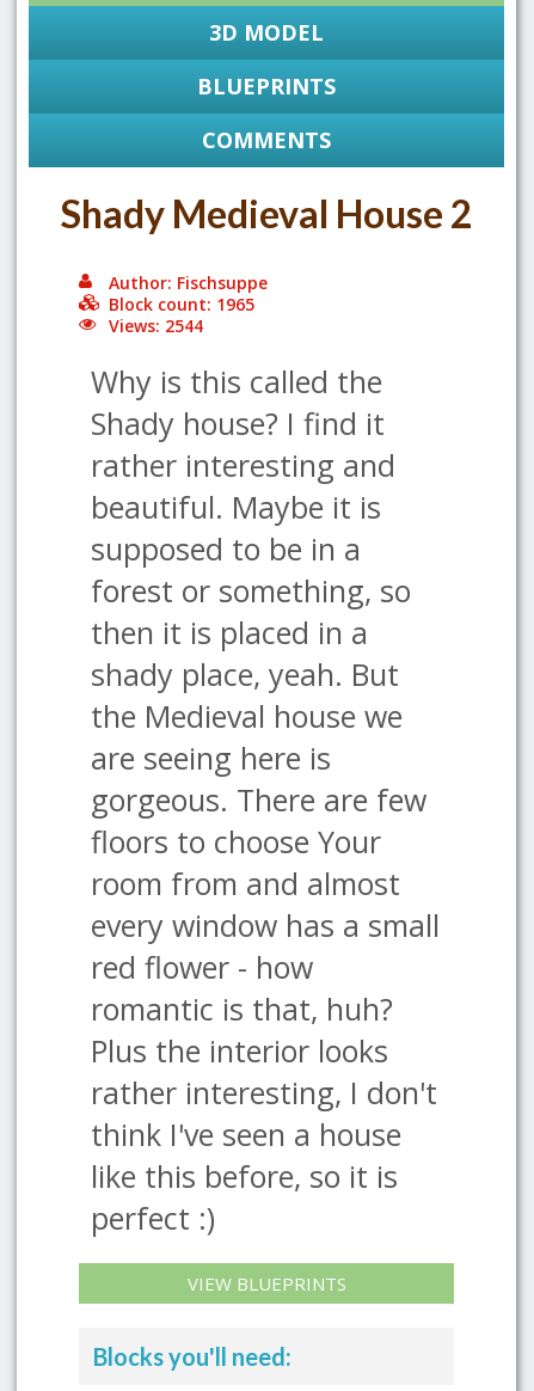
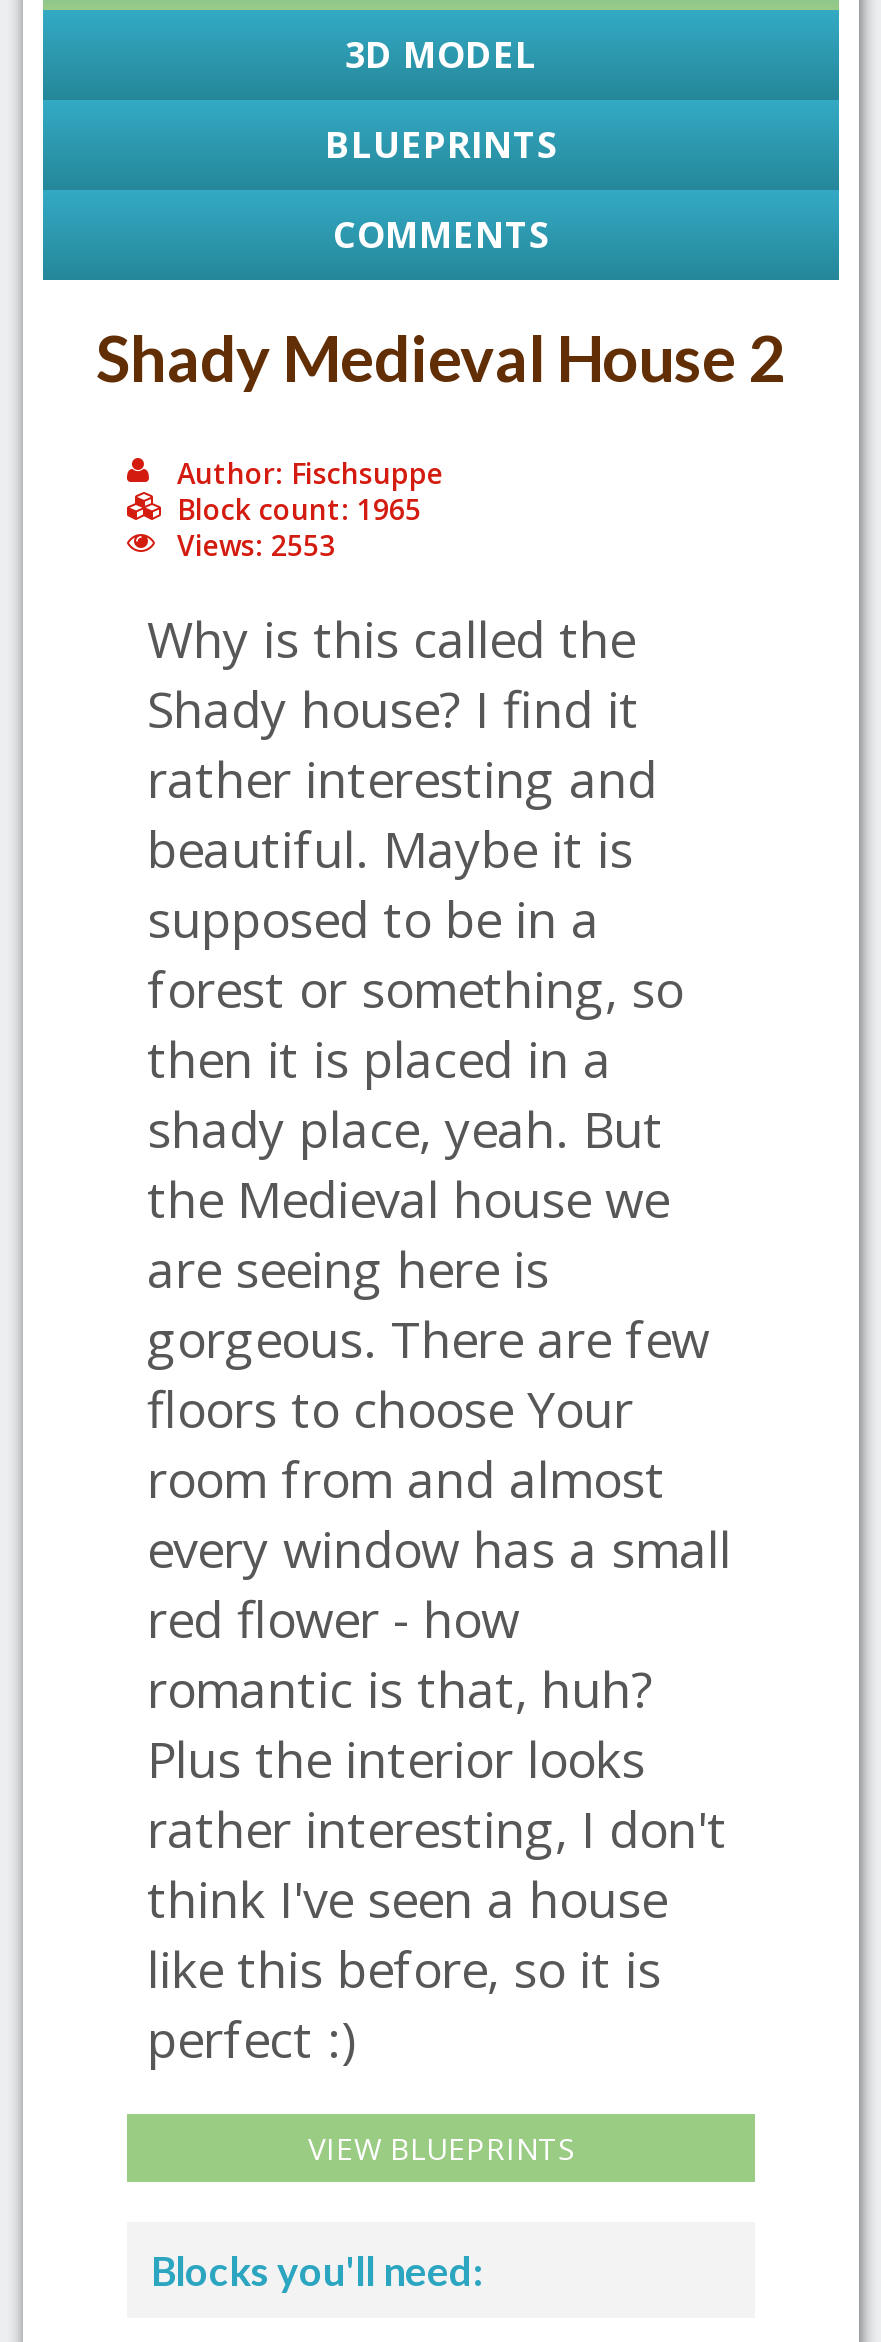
[109,314,203,337] Views: 2544 -> [177,526,335,564] Views: 2553

